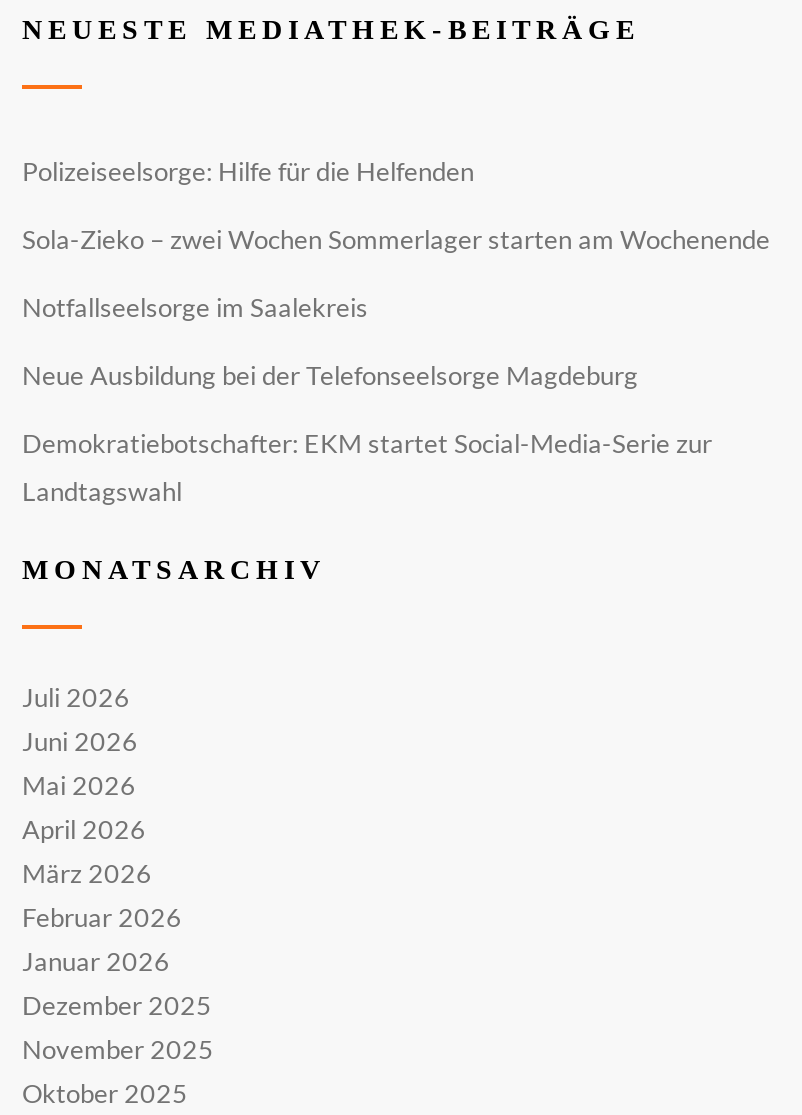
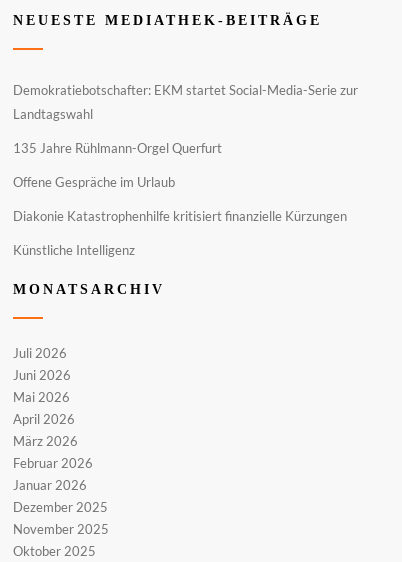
[22,154,770,390] Polizeiseelsorge: Hilfe für die Helfenden | Sola-Zieko – zwei Wochen Sommerlager starten am Wochenende | Notfallseelsorge im Saalekreis | Neue Ausbildung bei der Telefonseelsorge Magdeburg -> none
moved [22,426,712,506] -> [13,82,358,122]: Demokratiebotschafter: EKM startet Social-Media-Serie zur | Landtagswahl
none -> [13,140,347,258] 135 Jahre Rühlmann-Orgel Querfurt | Offene Gespräche im Urlaub | Diakonie Katastrophenhilfe kritisiert finanzielle Kürzungen | Künstliche Intelligenz

